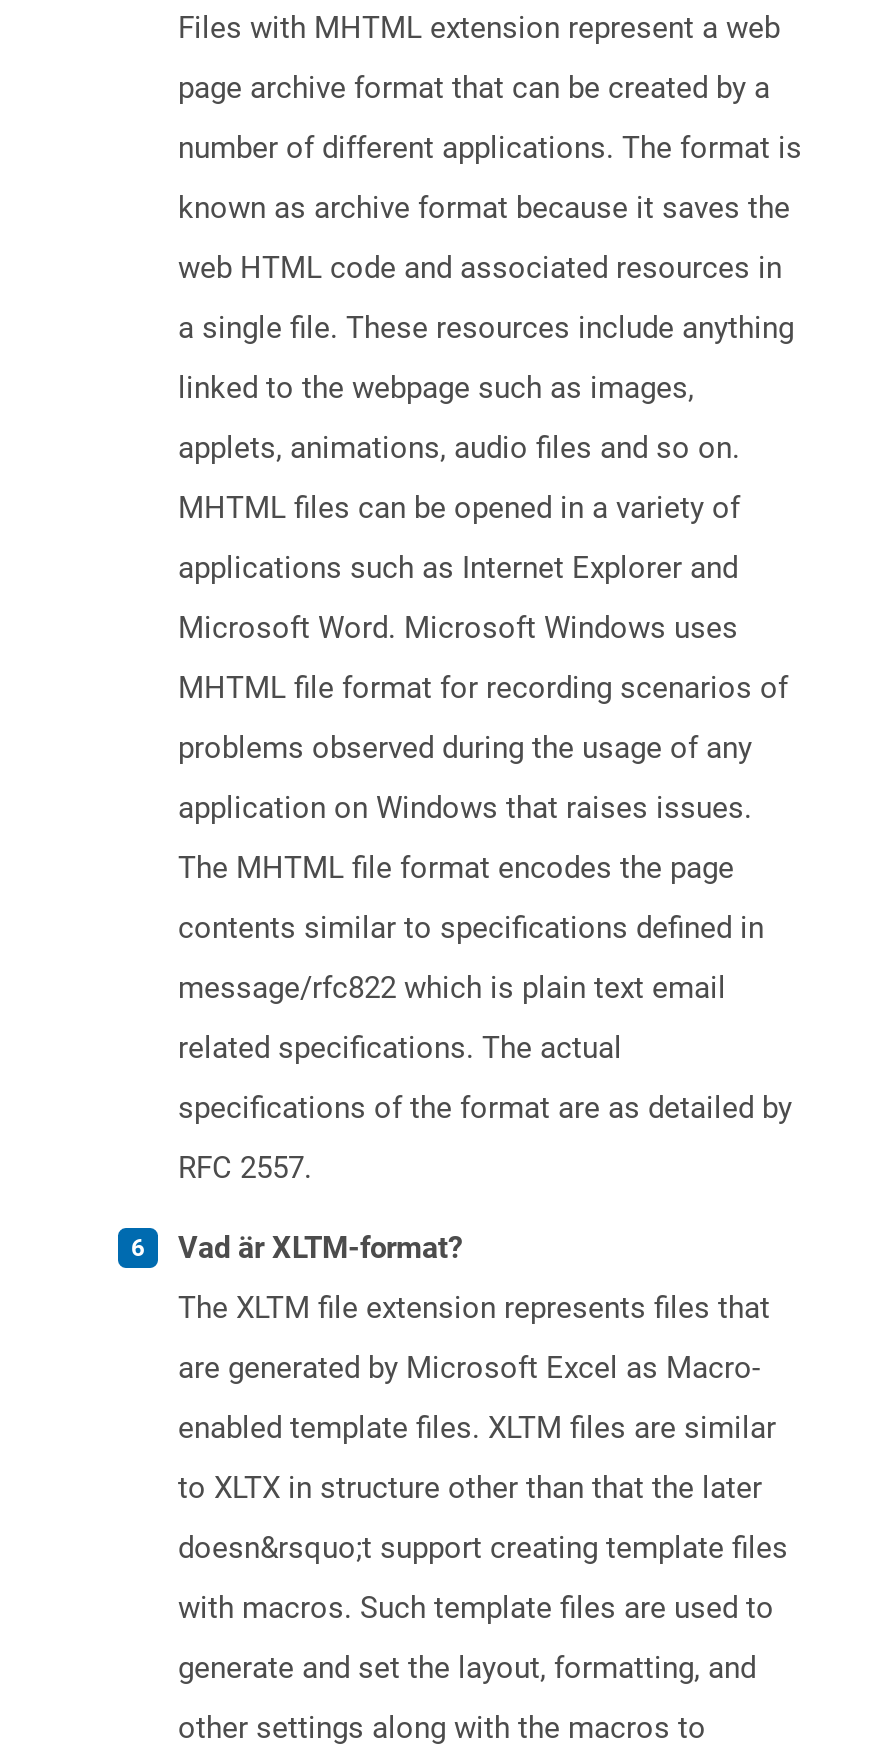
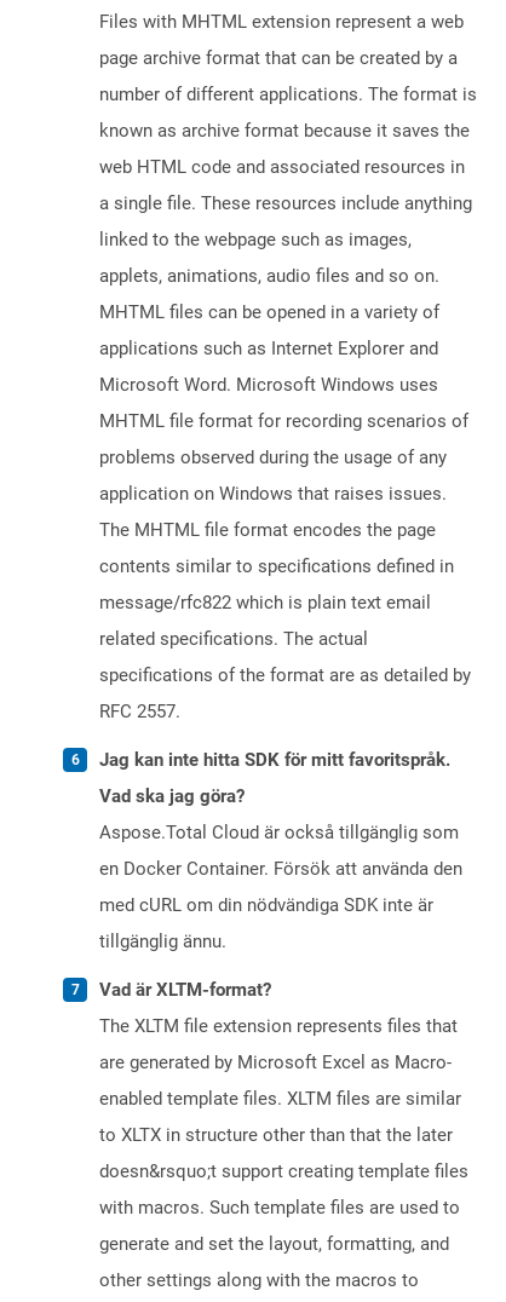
none -> [99,749,462,953] Jag kan inte hitta SDK för mitt favoritspråk. | Vad ska jag göra? | Aspose.Total Cloud är också tillgänglig som | en Docker Container. Försök att använda den | med cURL om din nödvändiga SDK inte är | tillgänglig ännu.

